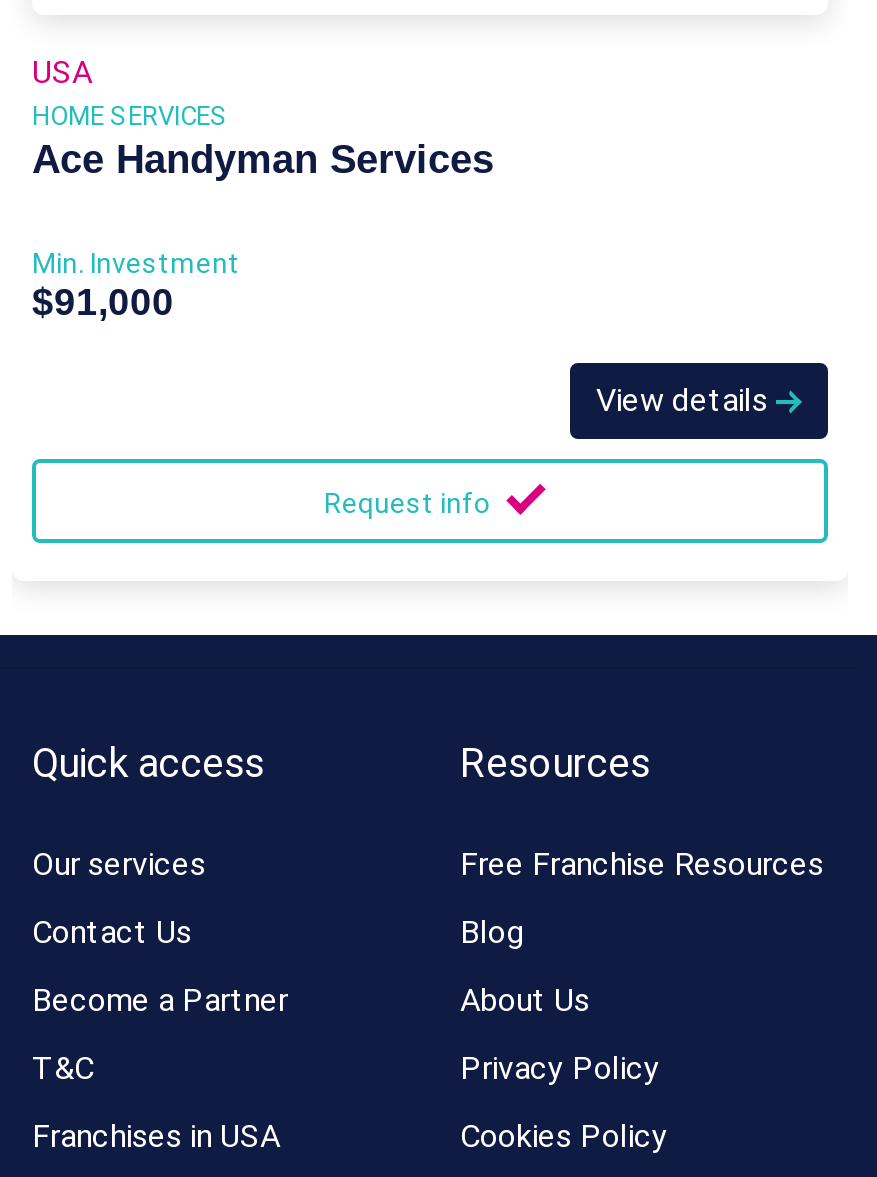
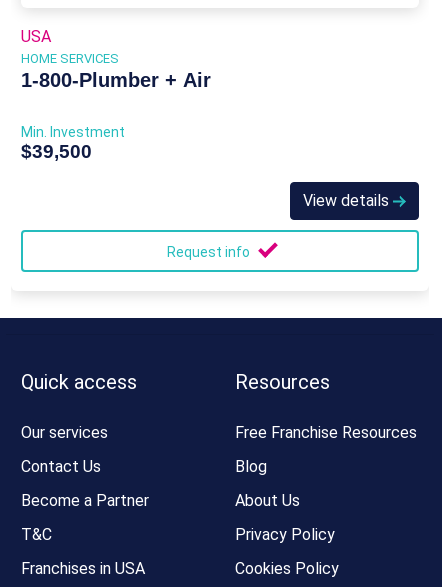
[32,138,494,182] Ace Handyman Services -> [21,69,211,91] 1-800-Plumber + Air
[32,282,174,324] $91,000 -> [21,141,92,162] $39,500

